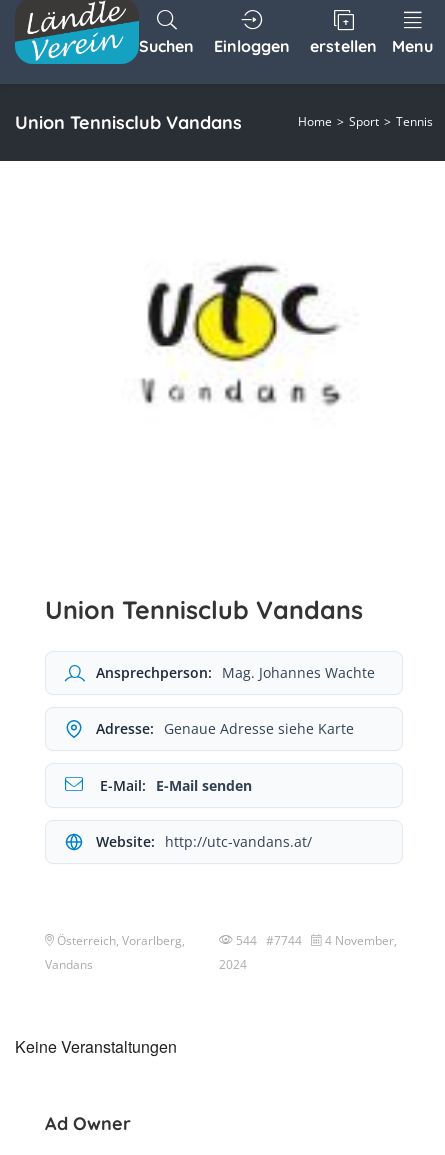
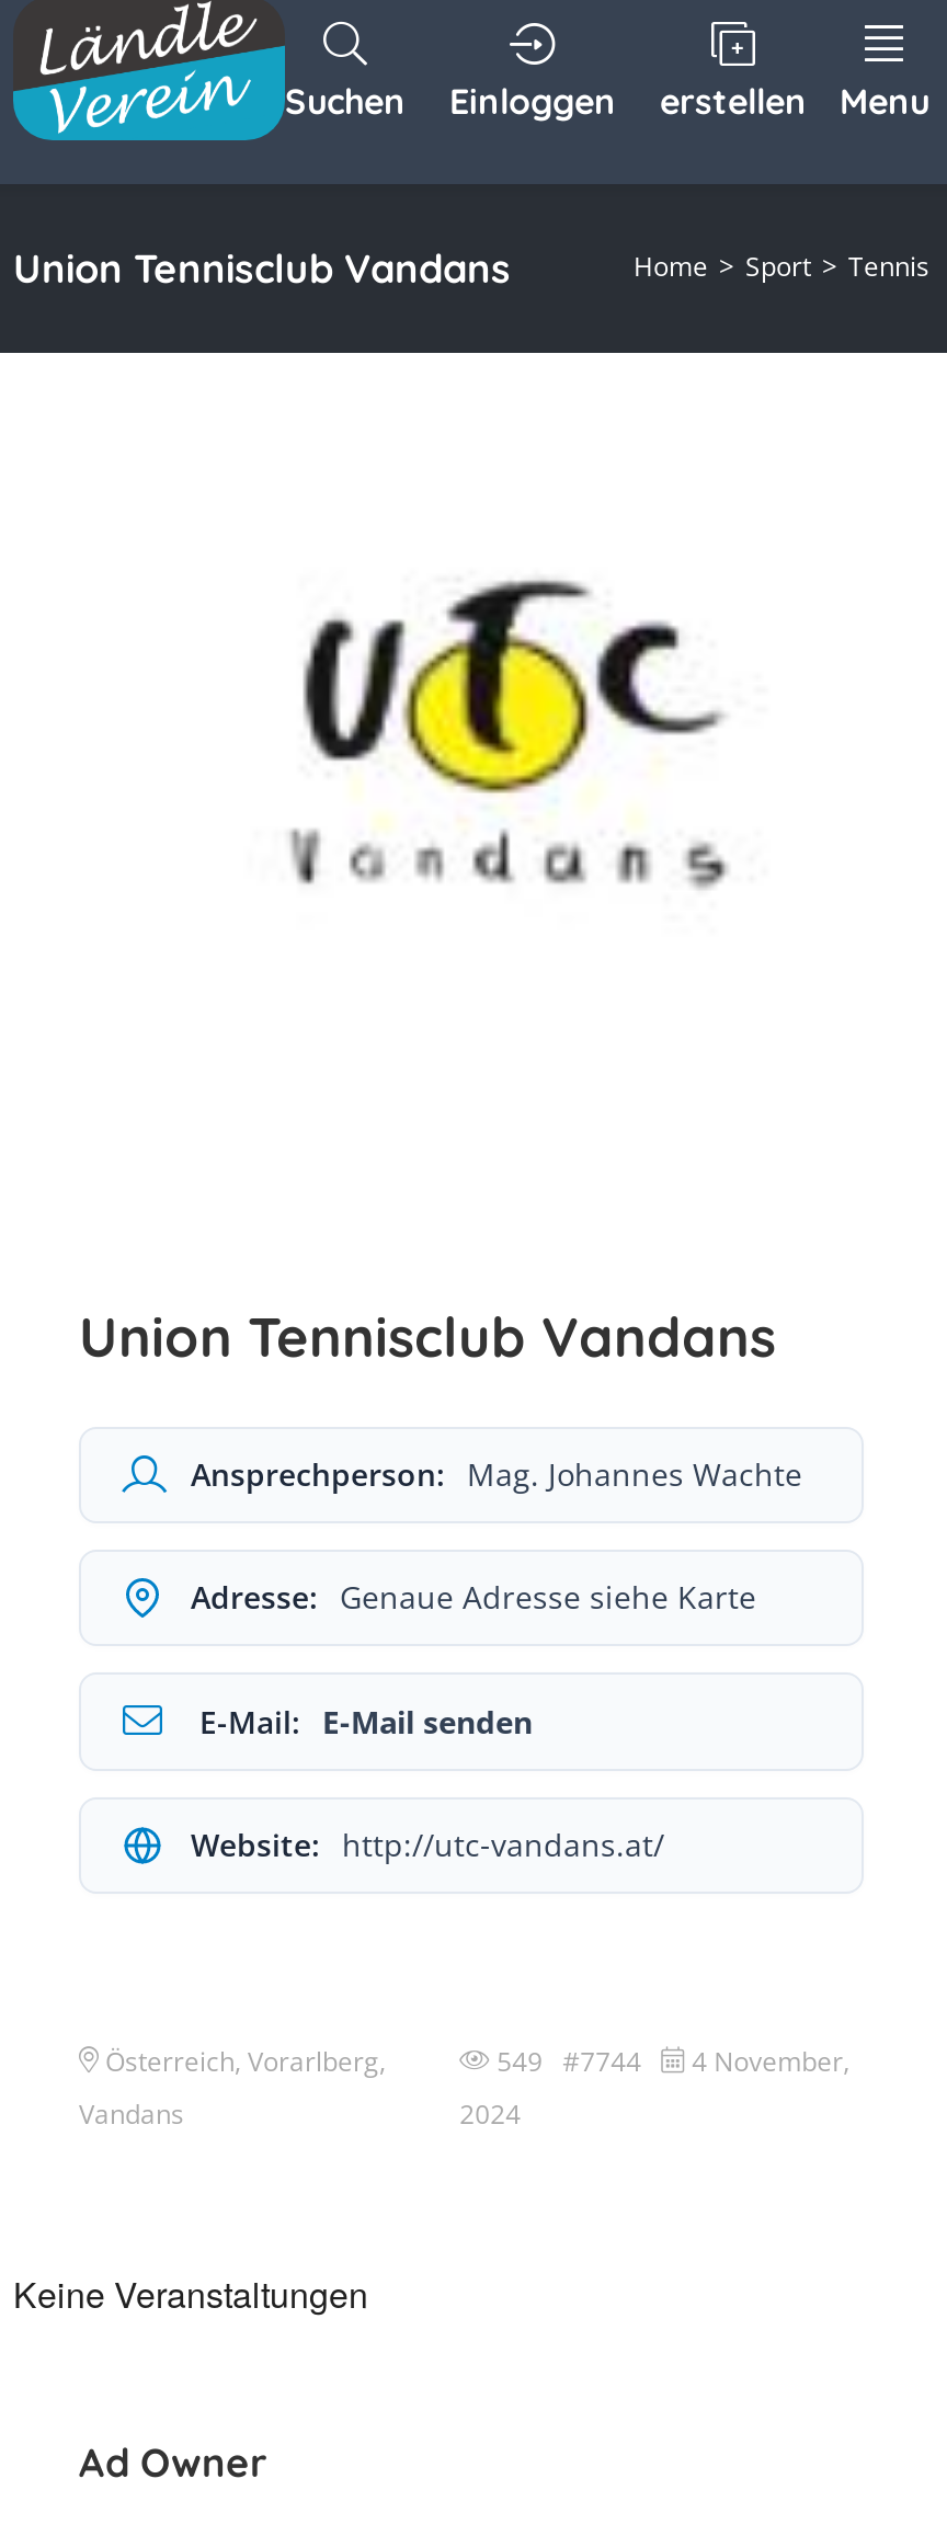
[233,932,397,949] 544 #7744 4 November, -> [490,2042,850,2080] 549 #7744 4 November,

